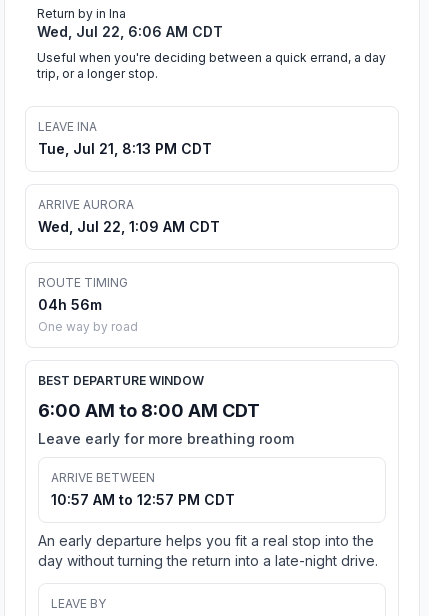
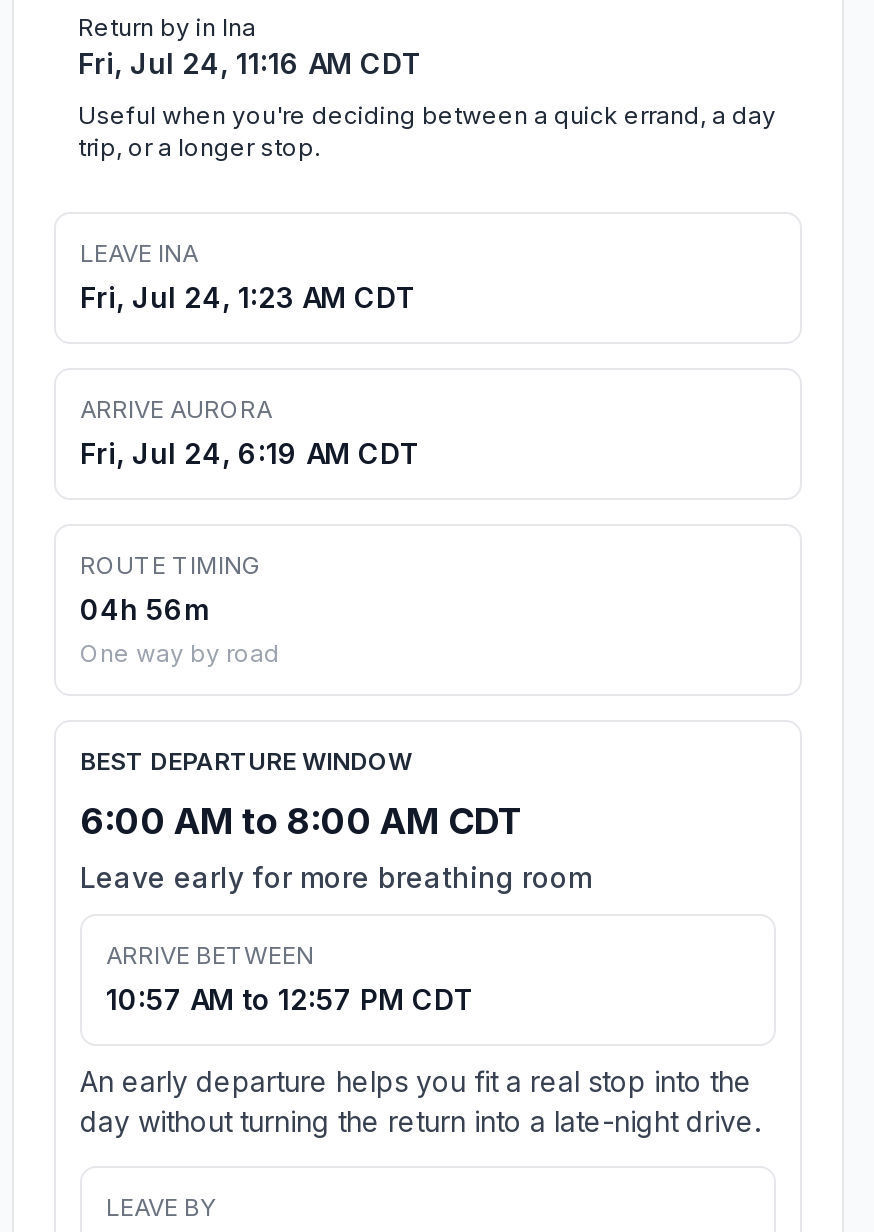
[37,23,223,40] Wed, Jul 22, 6:06 AM CDT -> [78,46,422,80] Fri, Jul 24, 11:16 AM CDT
[38,140,212,157] Tue, Jul 21, 8:13 PM CDT -> [80,280,416,314] Fri, Jul 24, 1:23 AM CDT
[38,218,220,235] Wed, Jul 22, 1:09 AM CDT -> [80,436,420,470] Fri, Jul 24, 6:19 AM CDT

